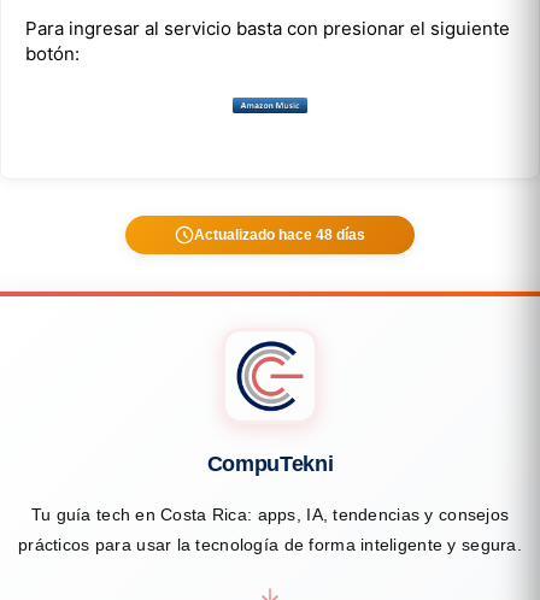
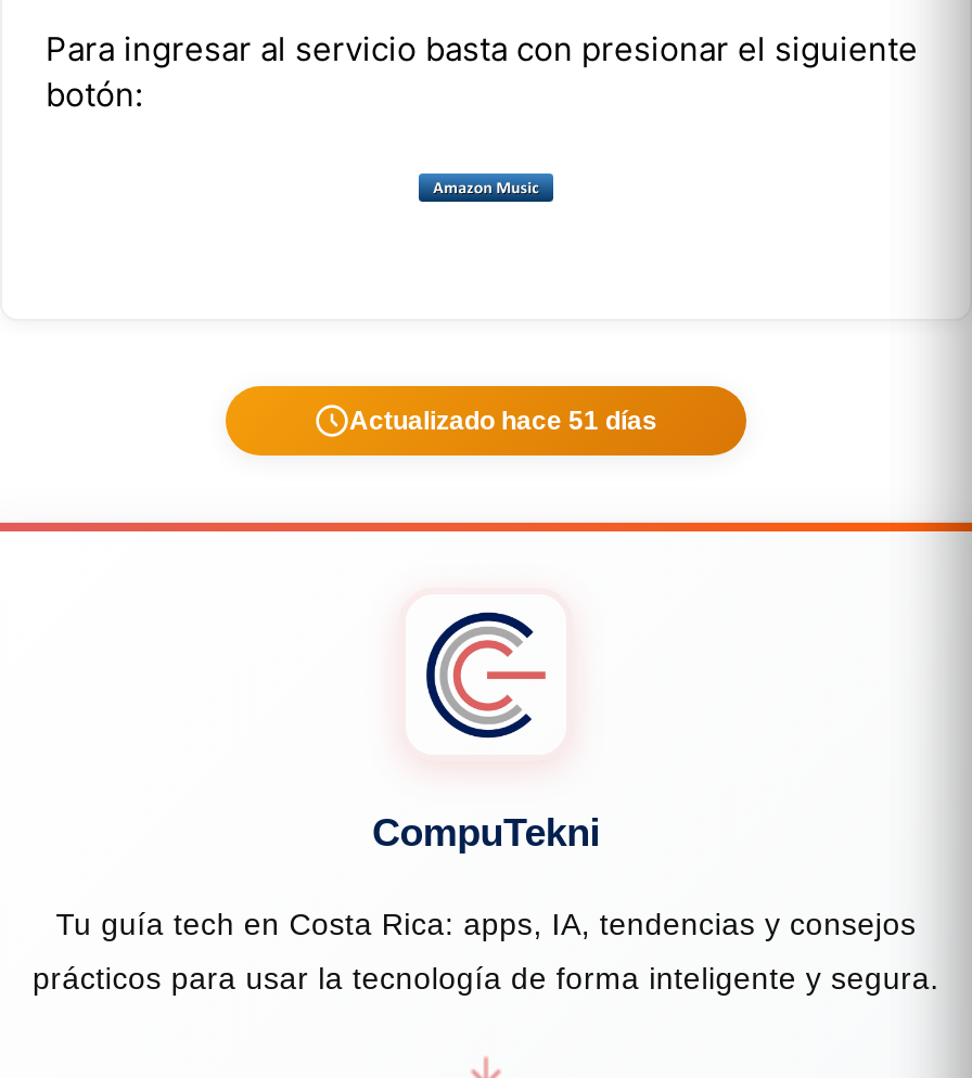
[194,226,365,243] Actualizado hace 48 días -> [349,405,657,435] Actualizado hace 51 días

